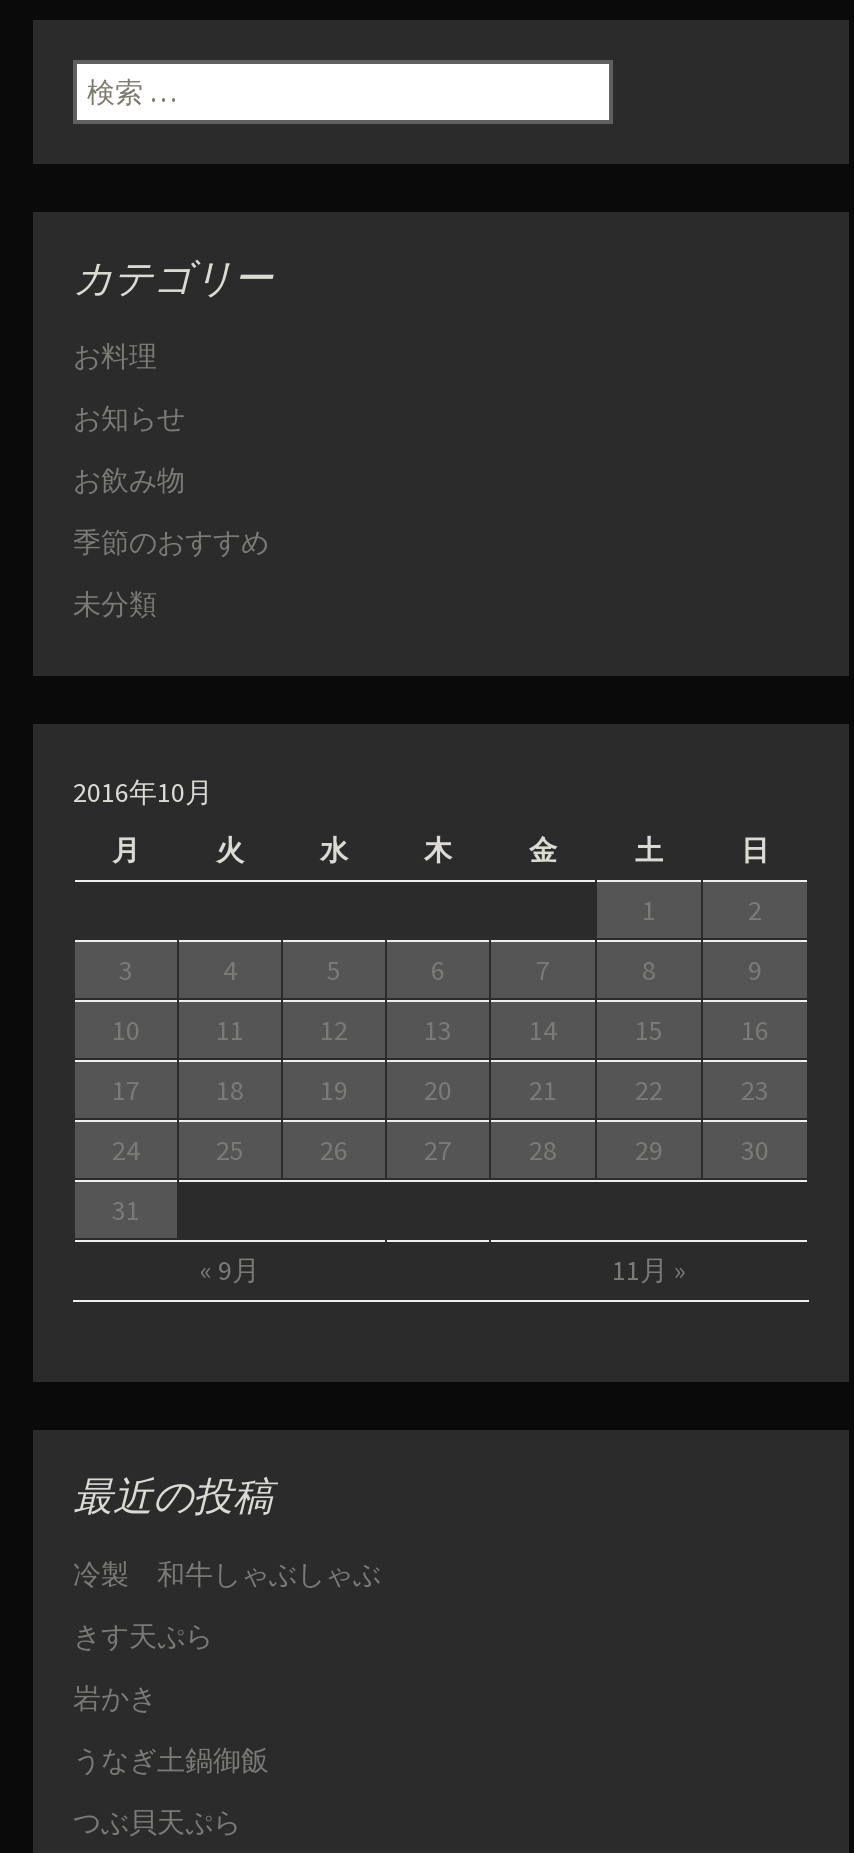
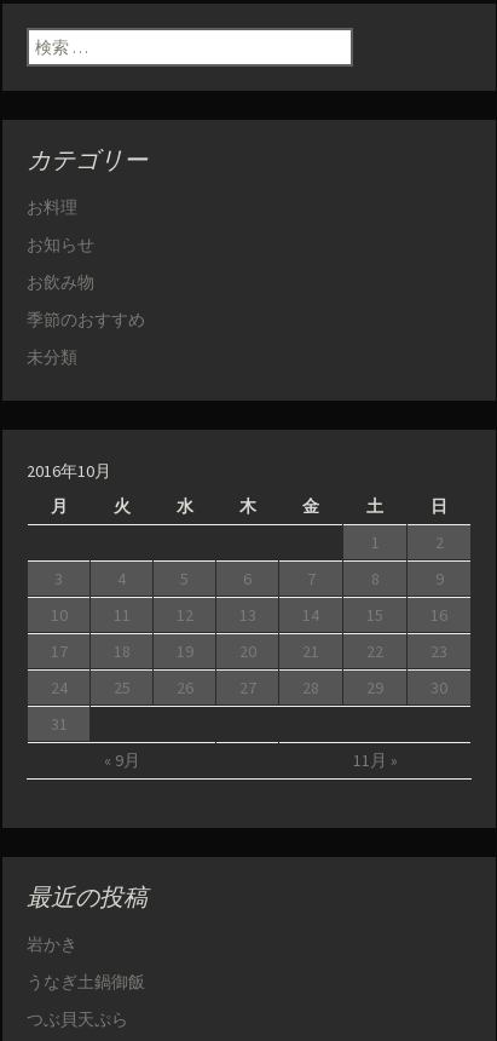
[73,1555,381,1653] 冷製 和牛しゃぶしゃぶ | きす天ぷら -> none

